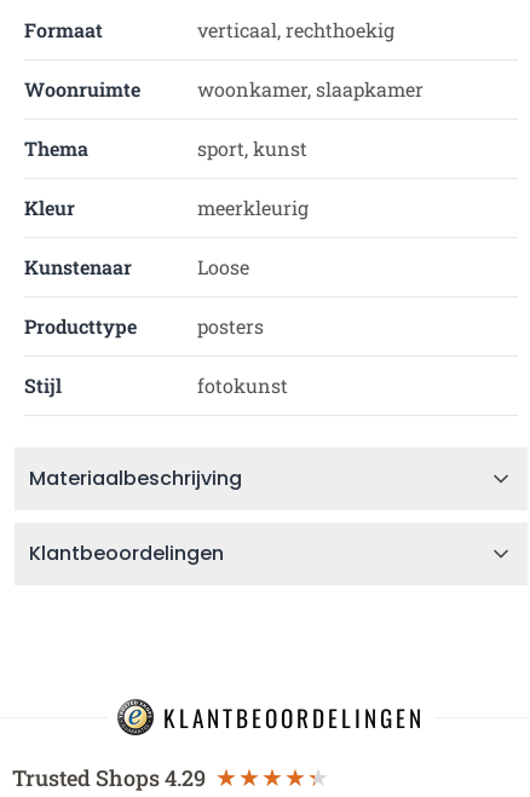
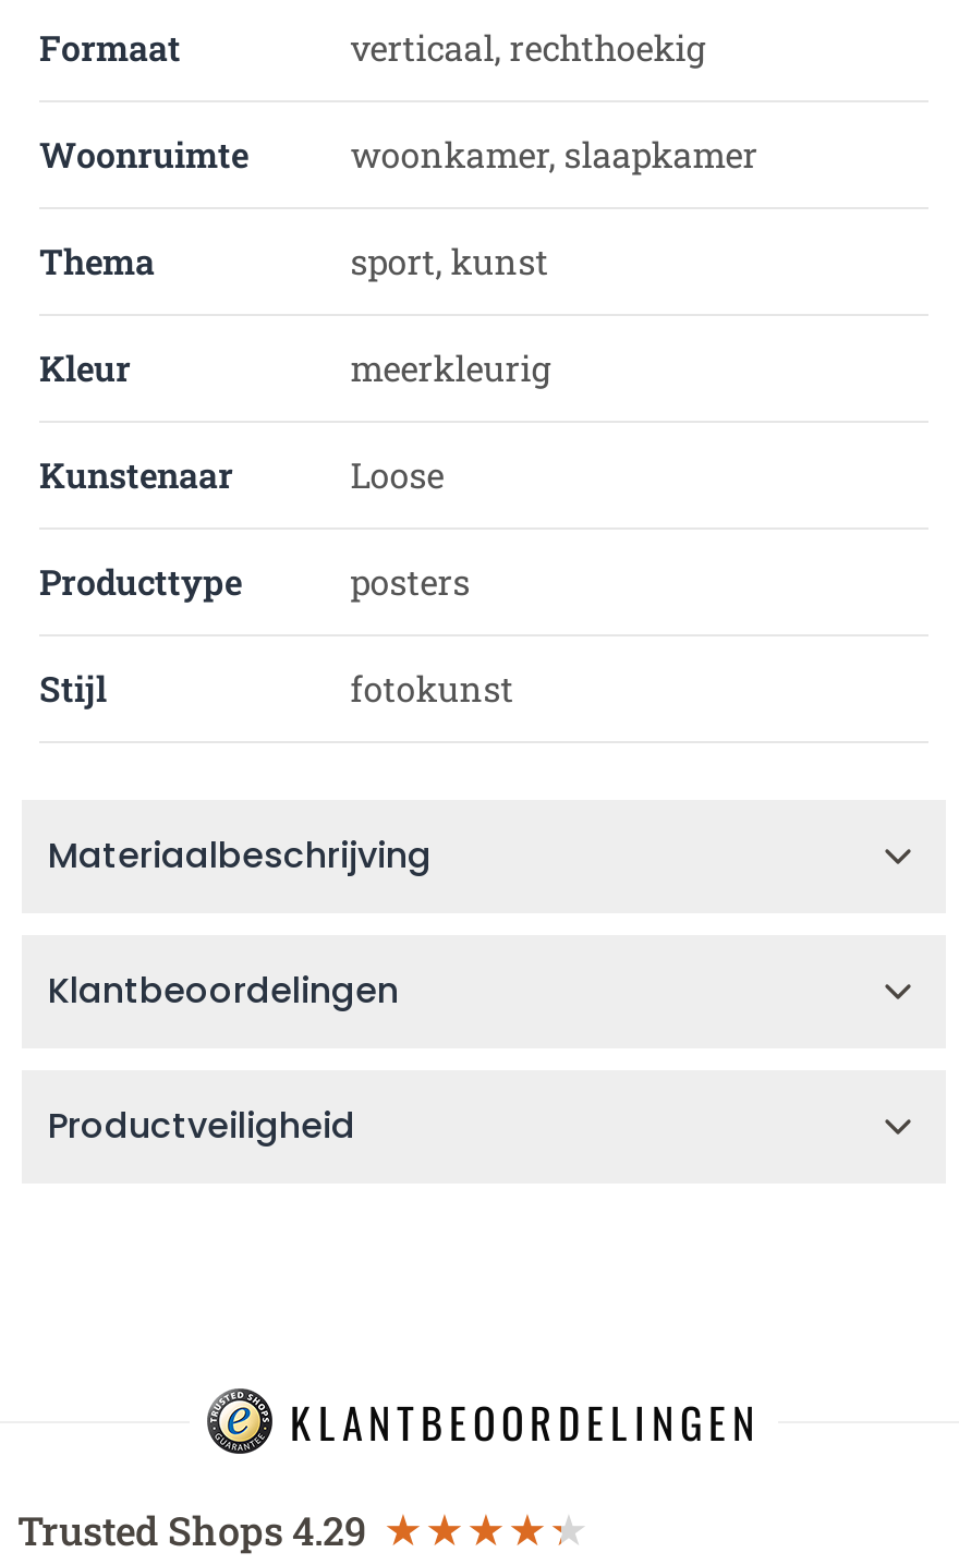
none -> [48,1101,355,1151] Productveiligheid

